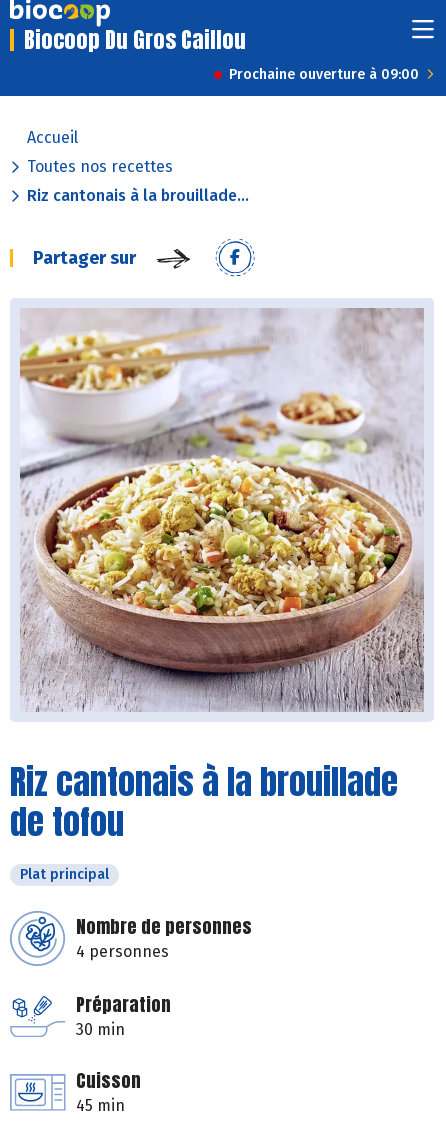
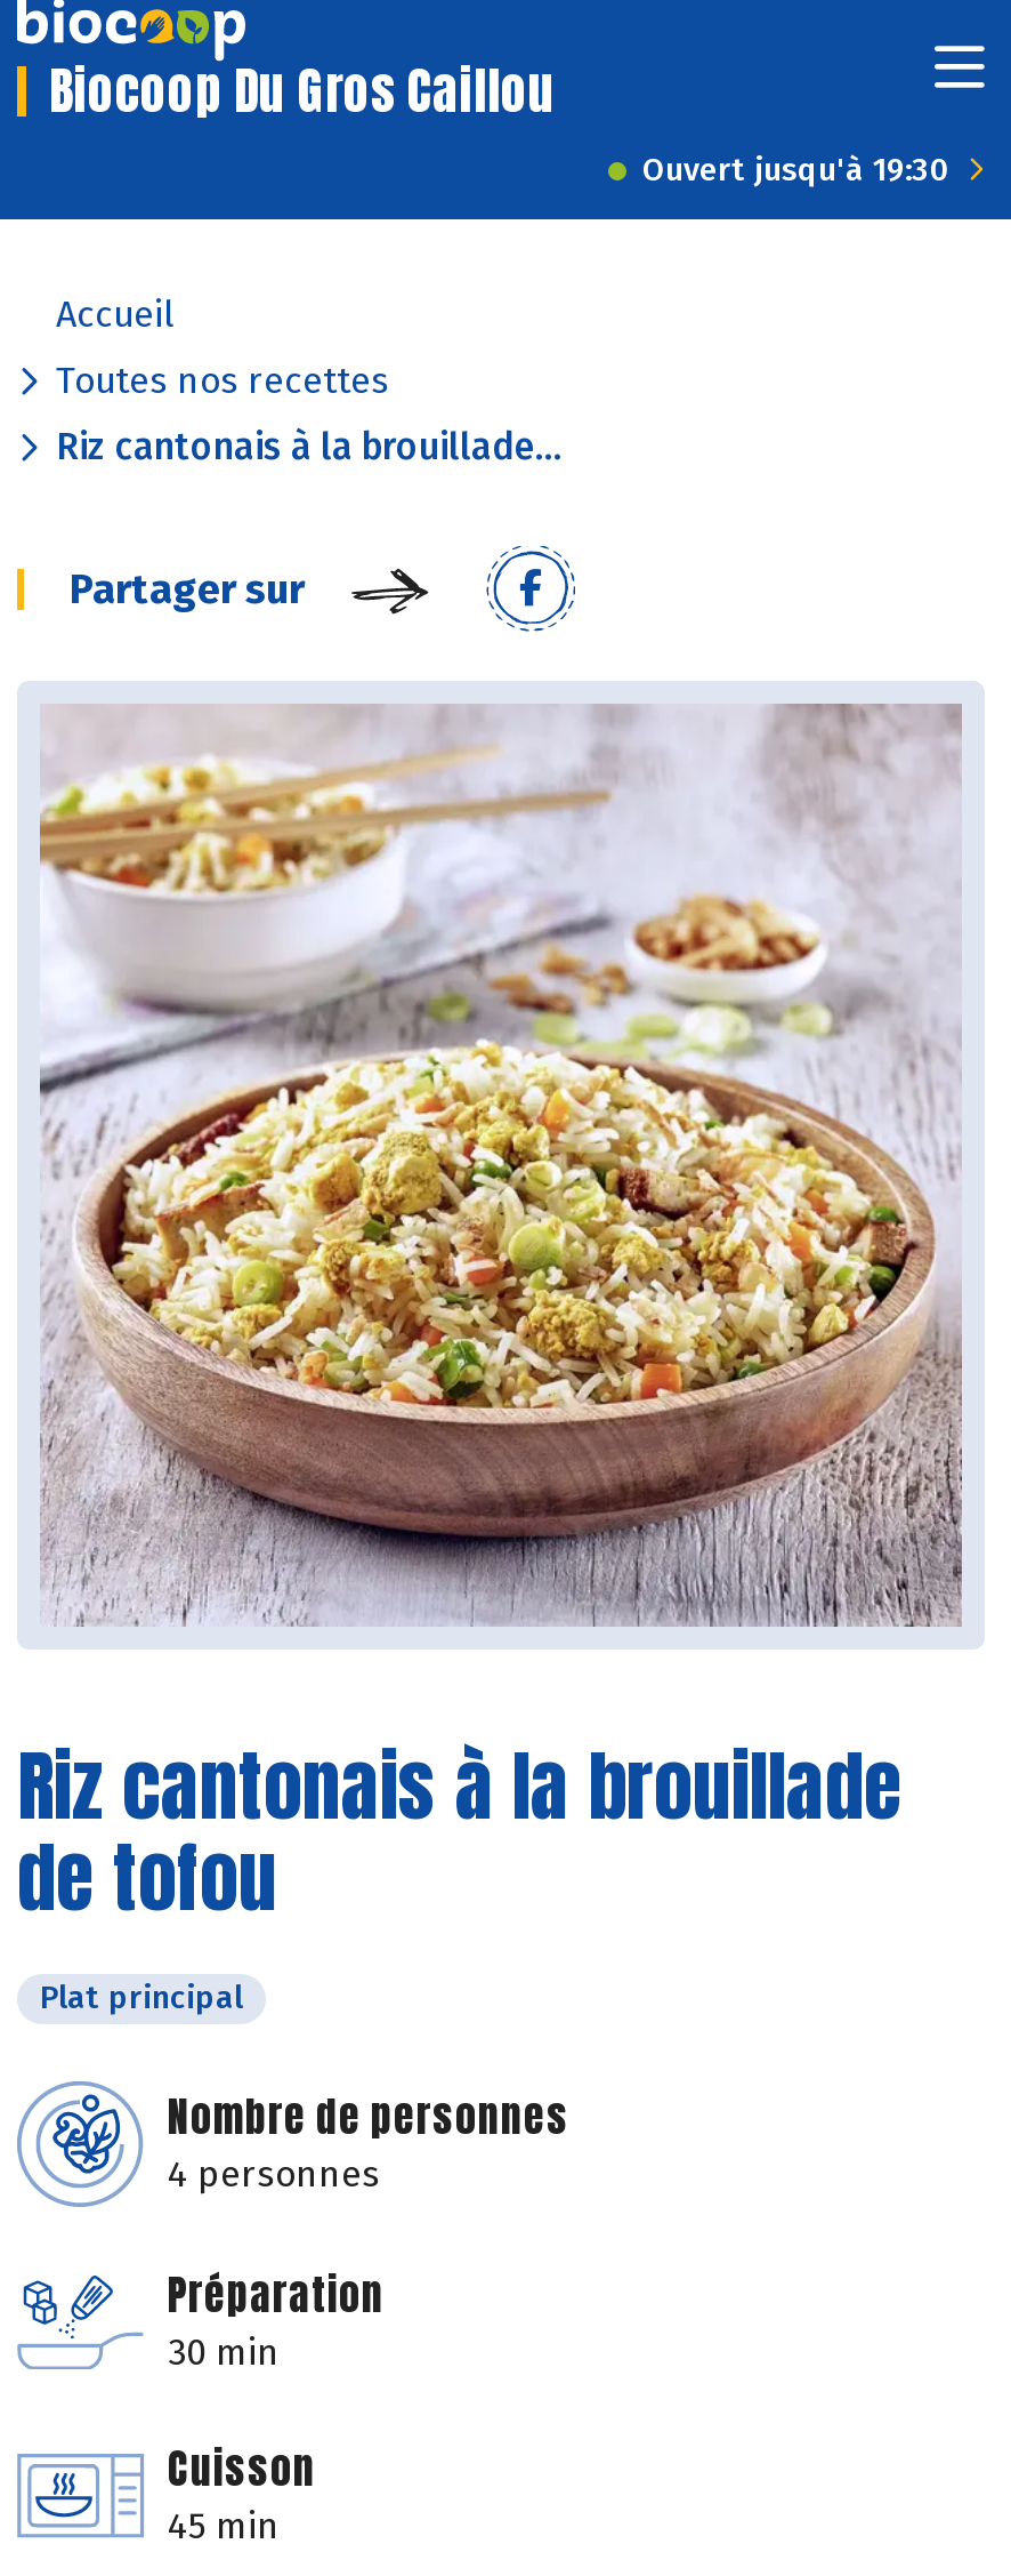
[229,66,419,83] Prochaine ouverture à 09:00 -> [642,151,951,190] Ouvert jusqu'à 19:30

